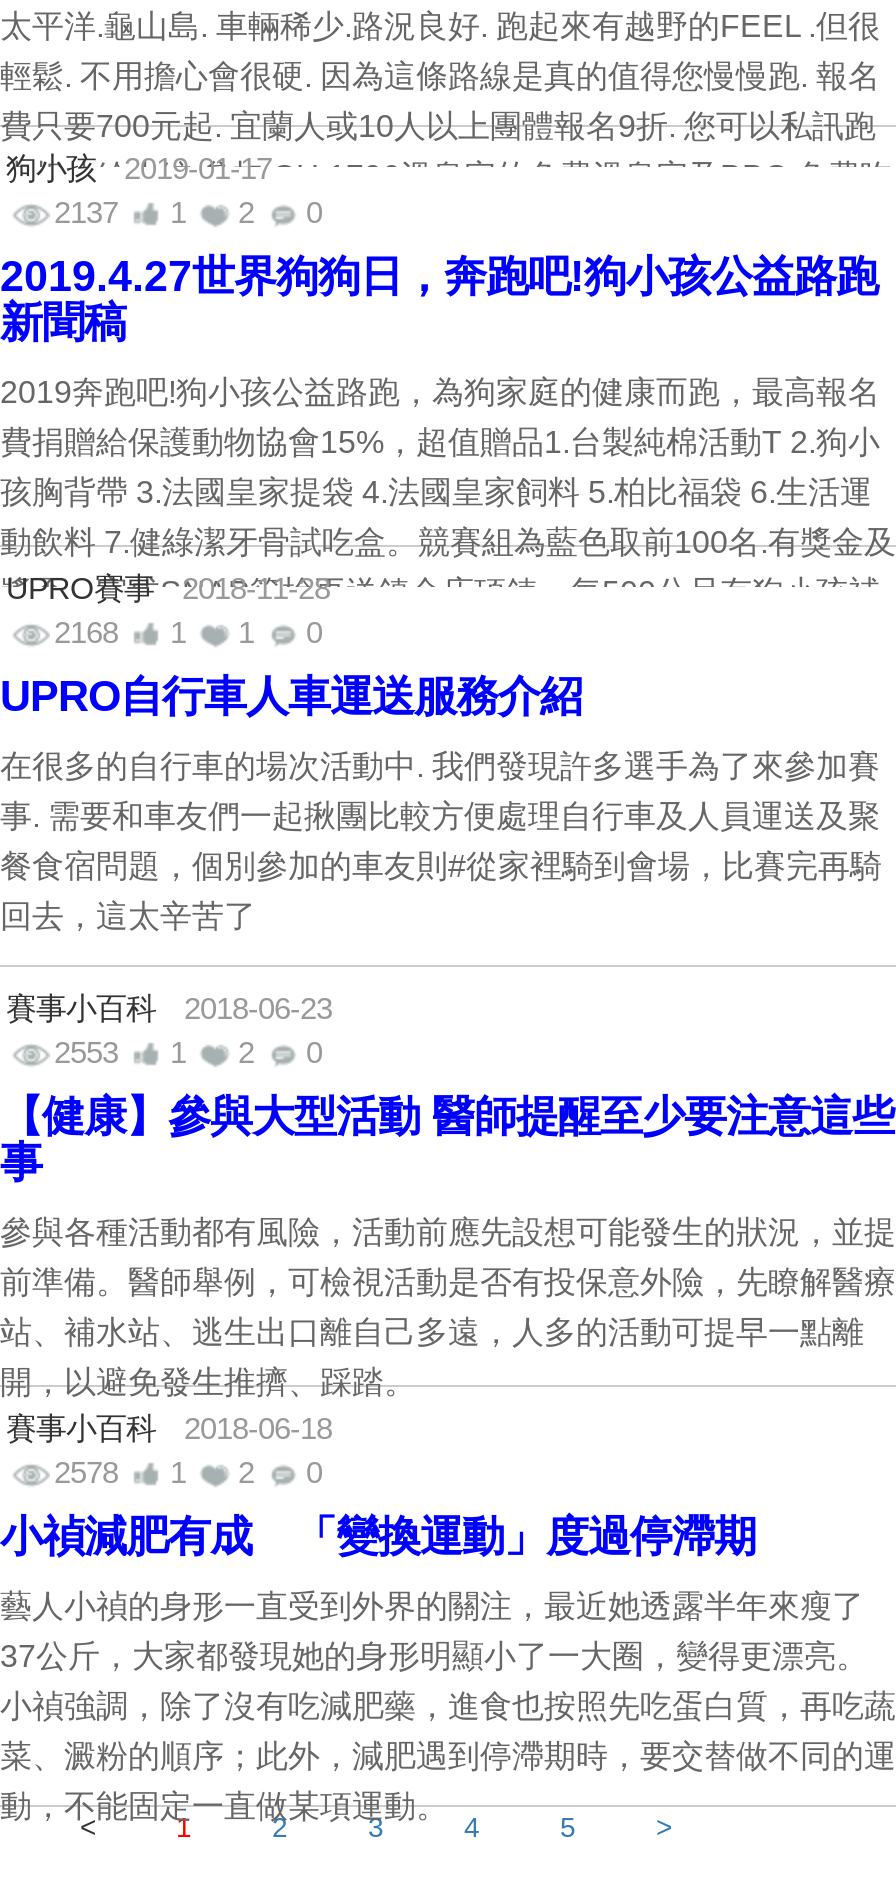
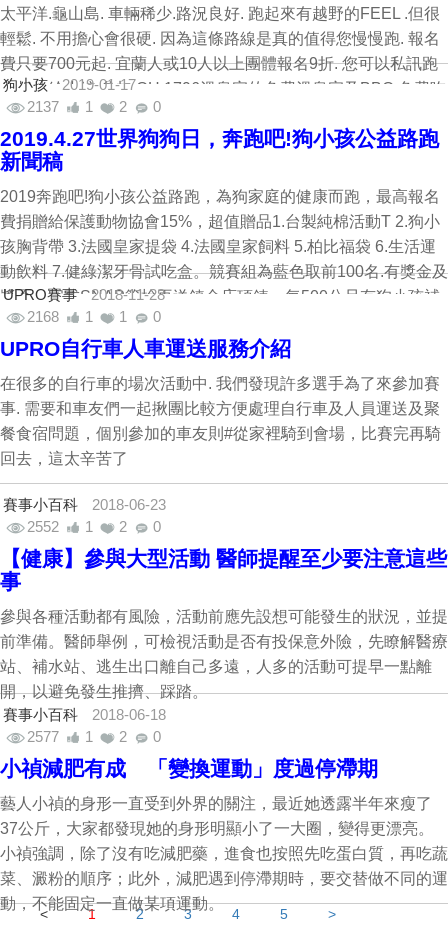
[54,1035,322,1069] 2553 1 2 0 -> [27,518,161,535] 2552 1 2 0
[54,1455,322,1489] 2578 1 2 0 -> [27,728,161,745] 2577 1 2 0

